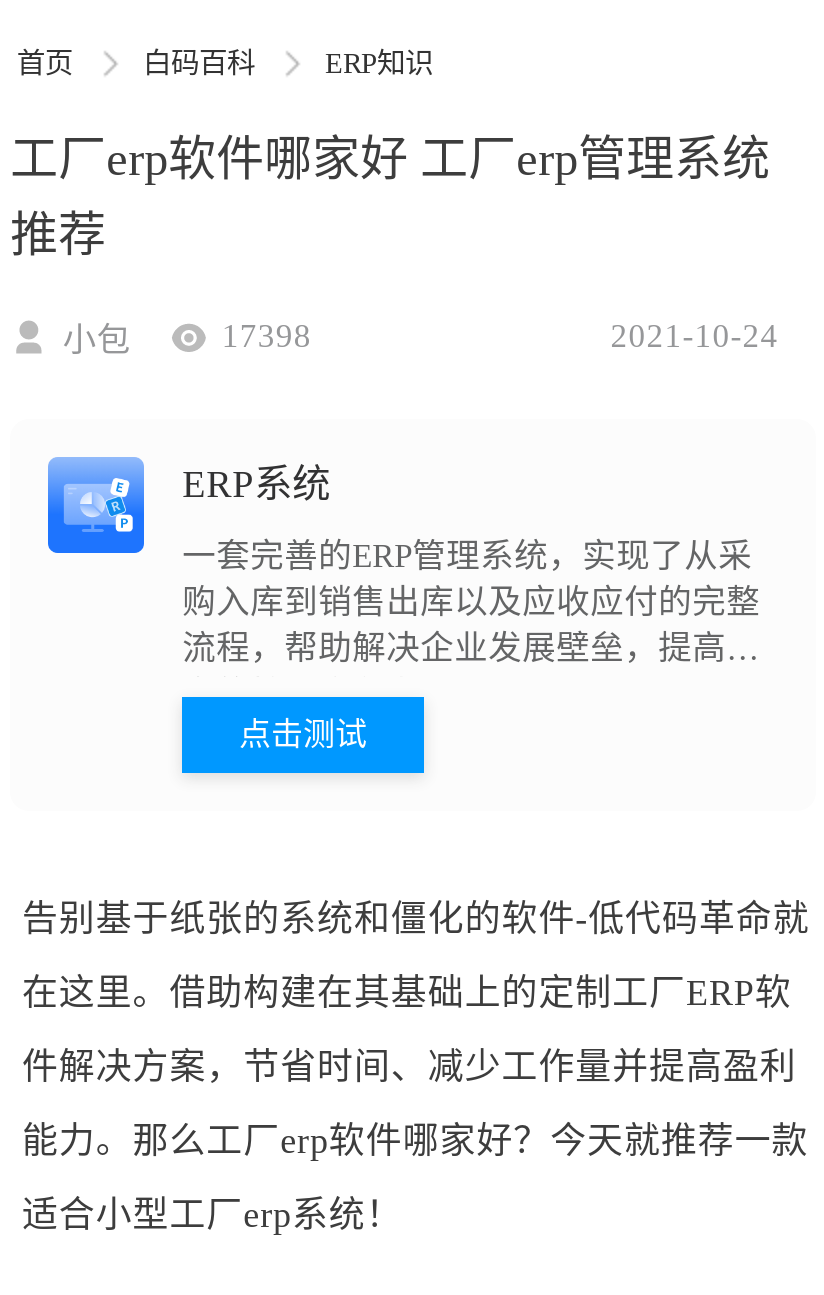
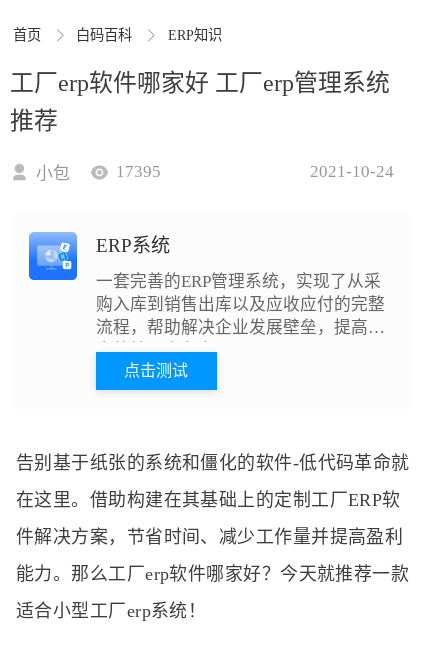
[222,317,312,355] 17398 -> [116,162,161,181] 17395

